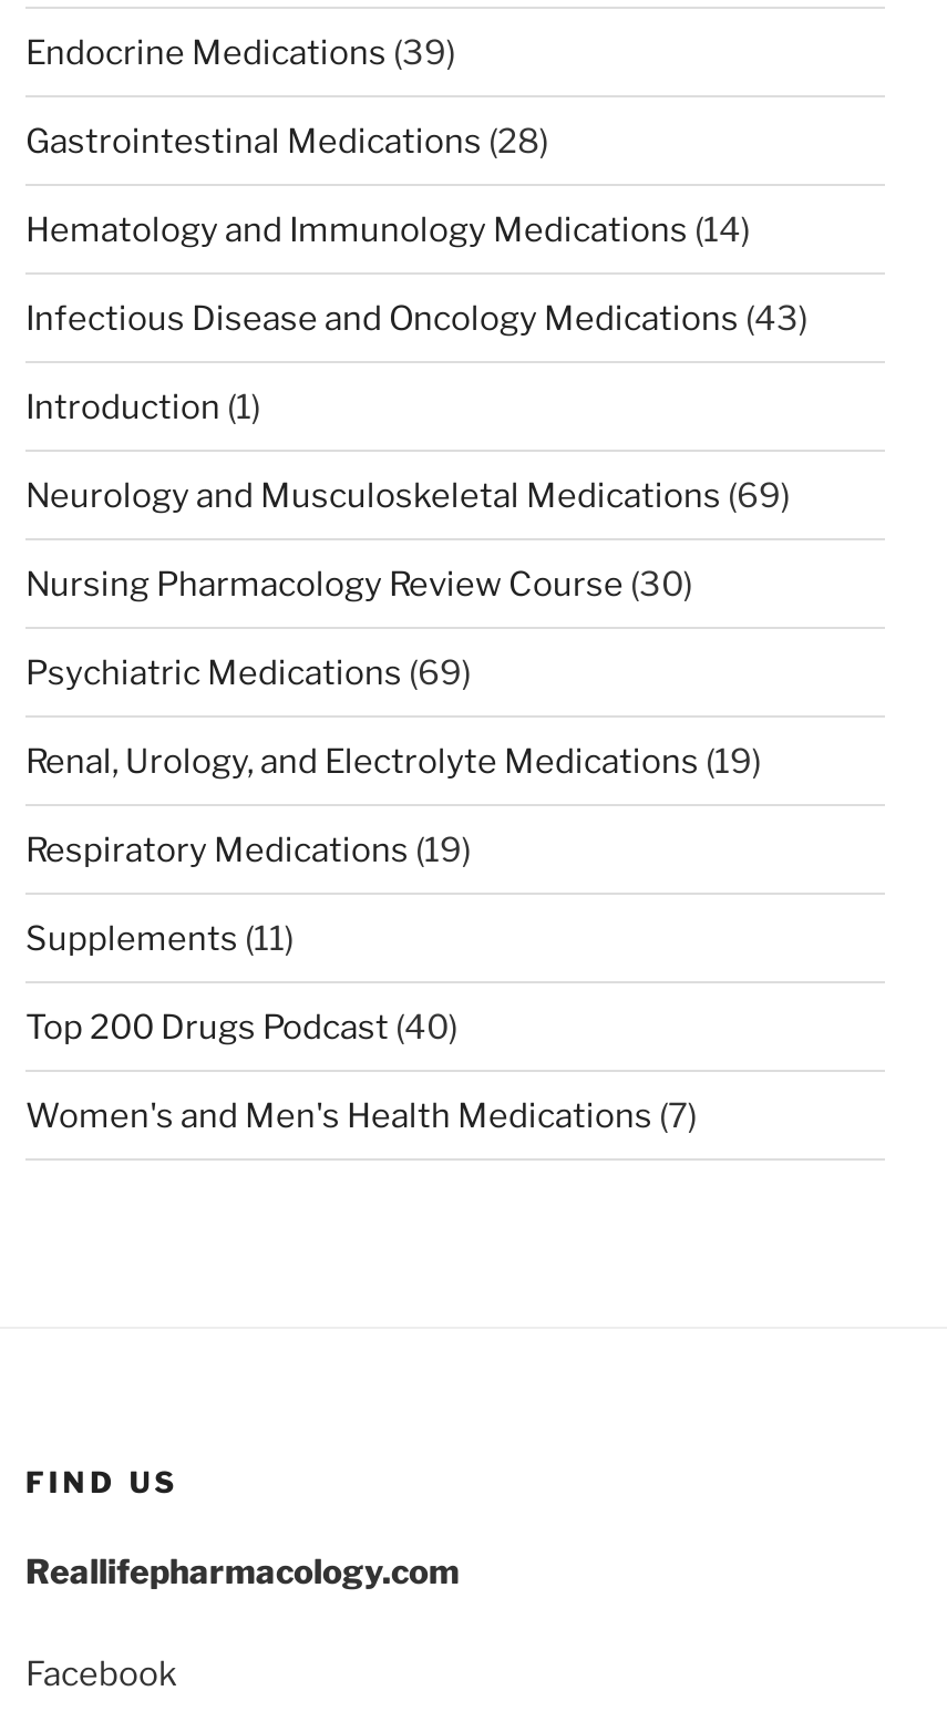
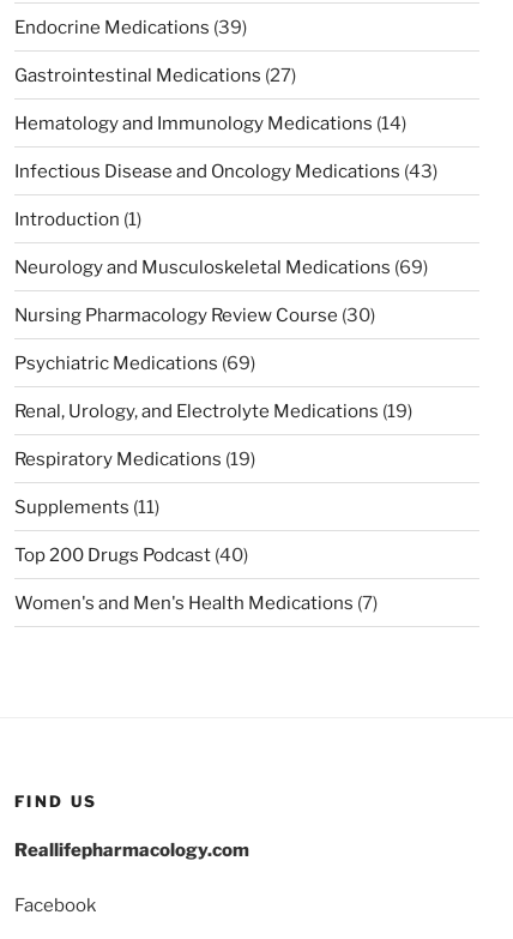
[25,121,548,161] Gastrointestinal Medications (28) -> [14,64,296,86] Gastrointestinal Medications (27)

